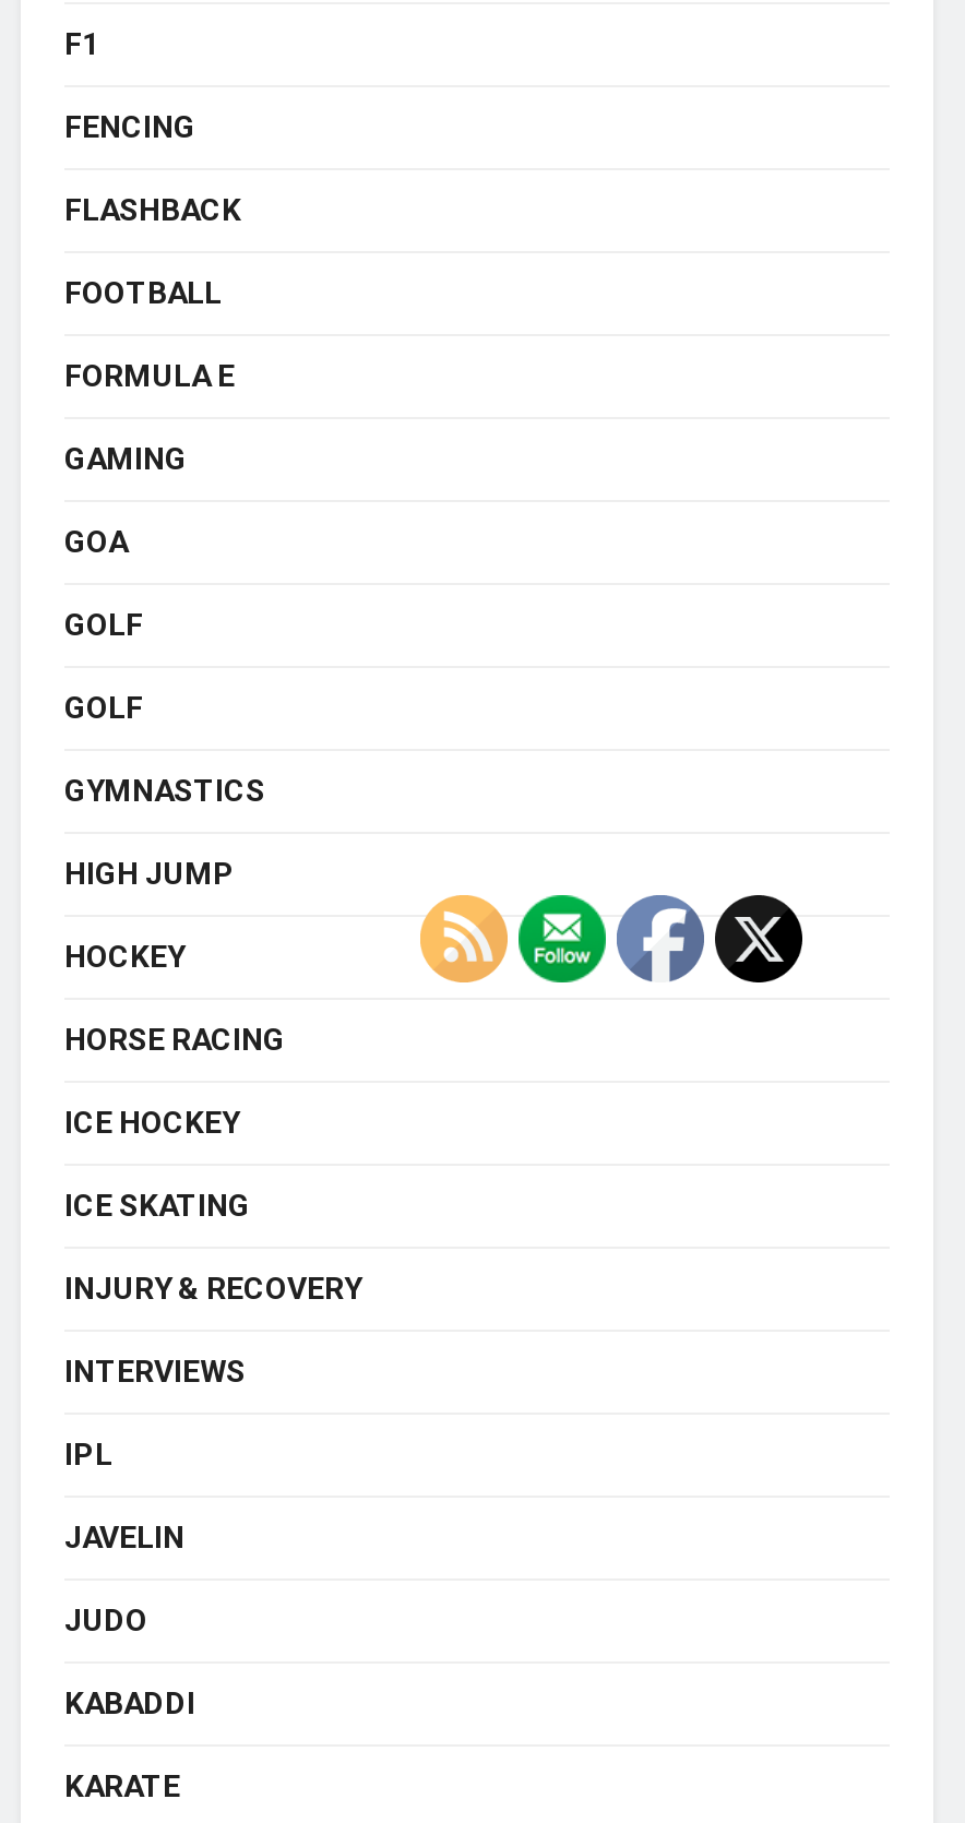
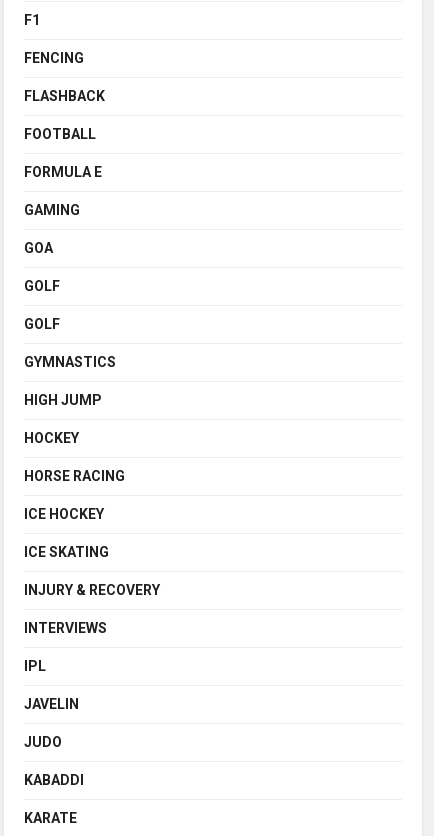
[418,893,805,985] [image] -> none

